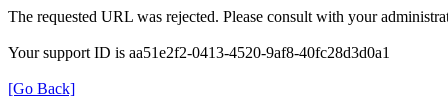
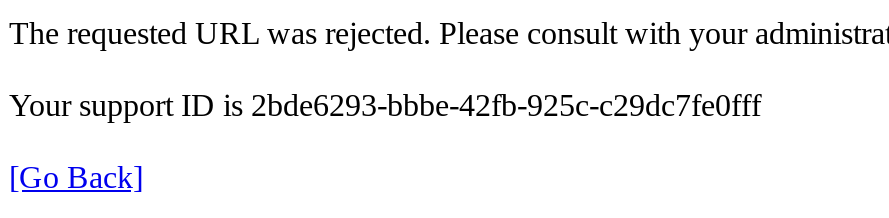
[8,44,390,61] Your support ID is aa51e2f2-0413-4520-9af8-40fc28d3d0a1 -> [9,88,761,122] Your support ID is 2bde6293-bbbe-42fb-925c-c29dc7fe0fff

